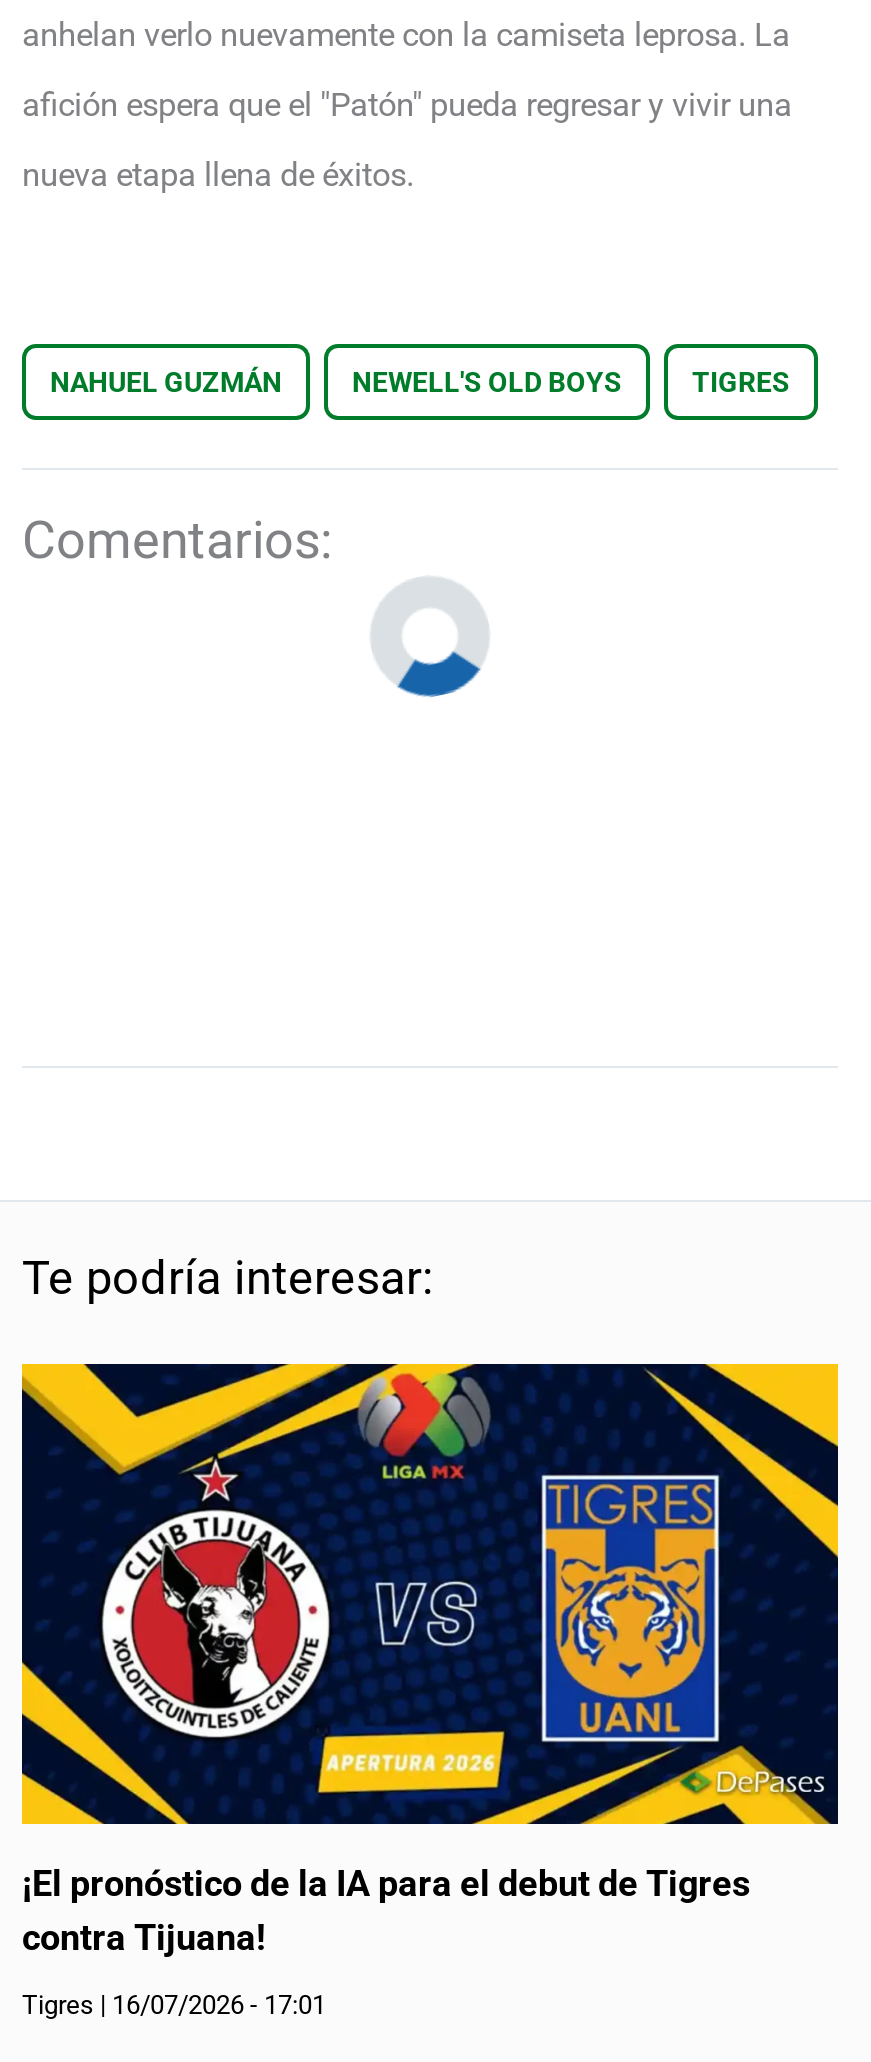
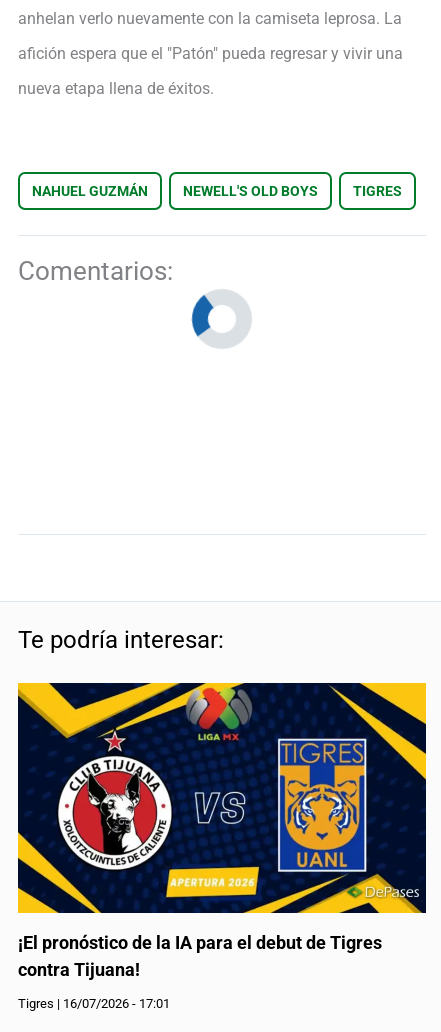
[370,590,480,698] [image] -> [191,295,246,349] [image]

